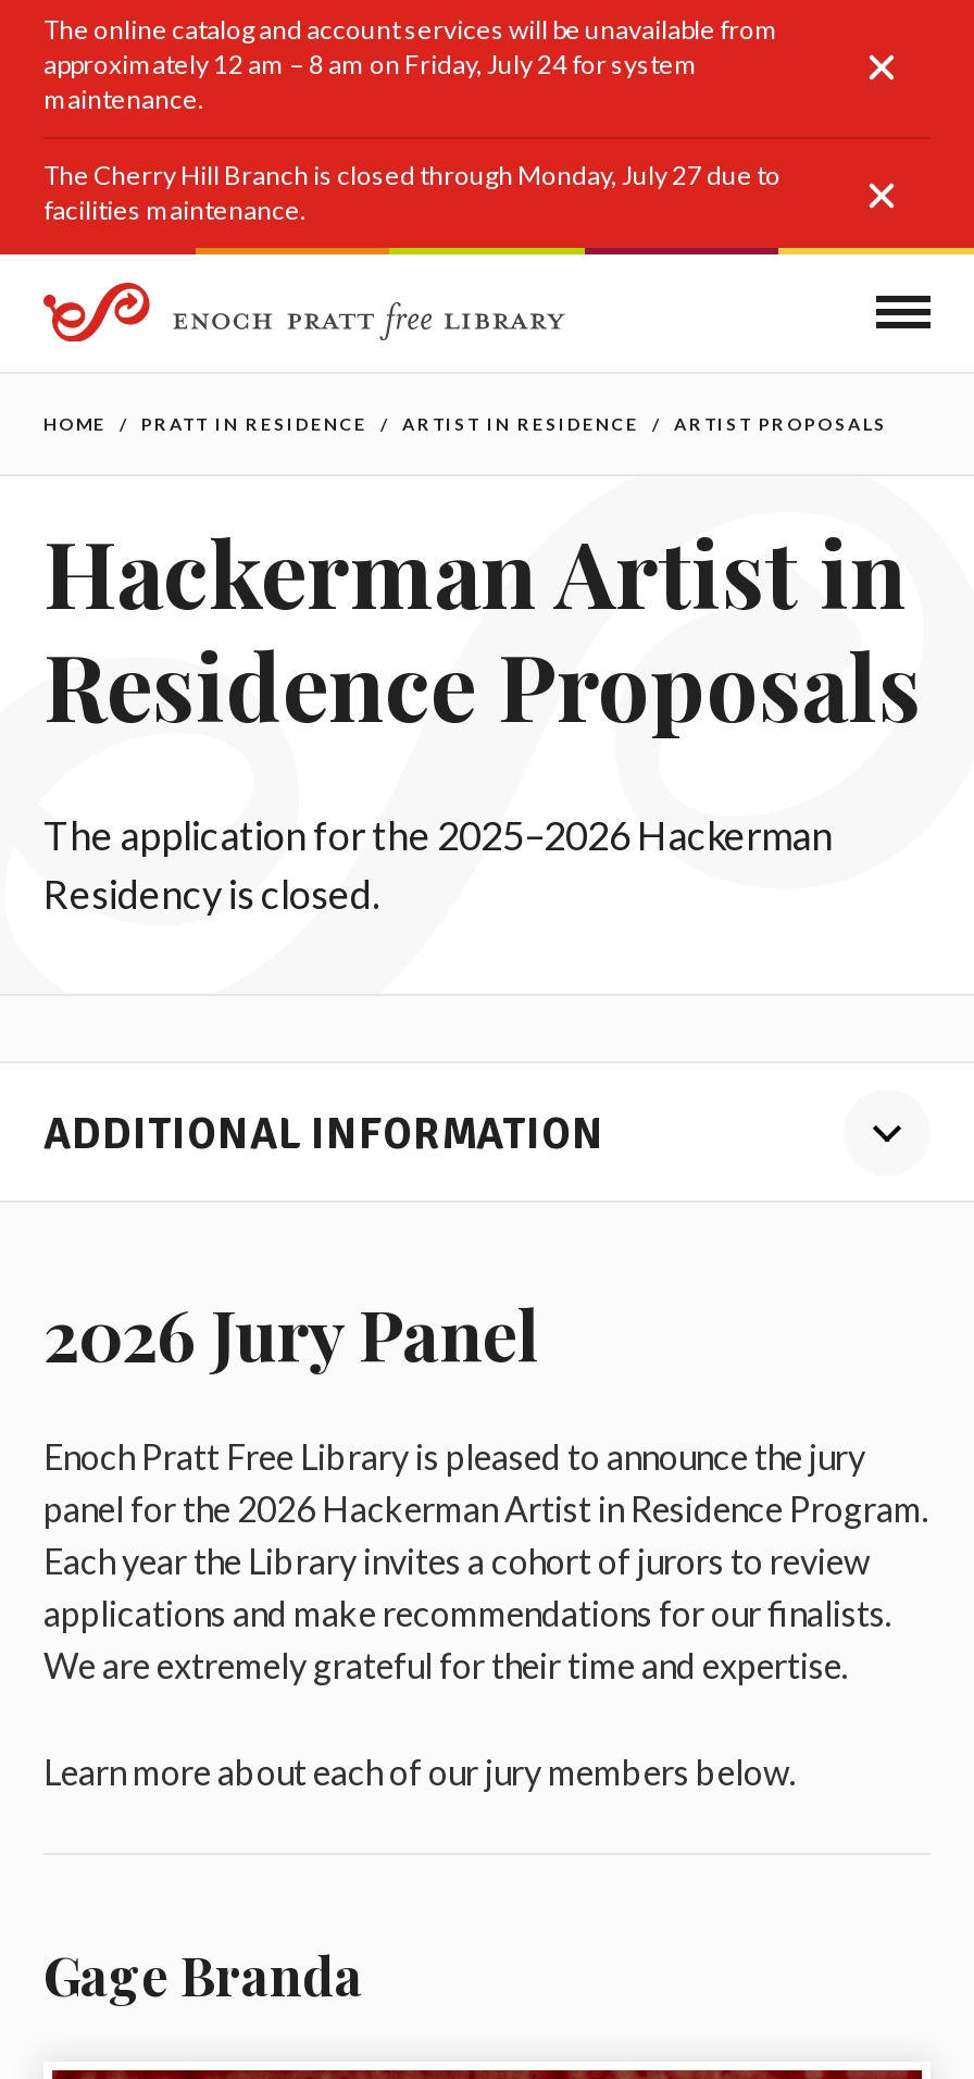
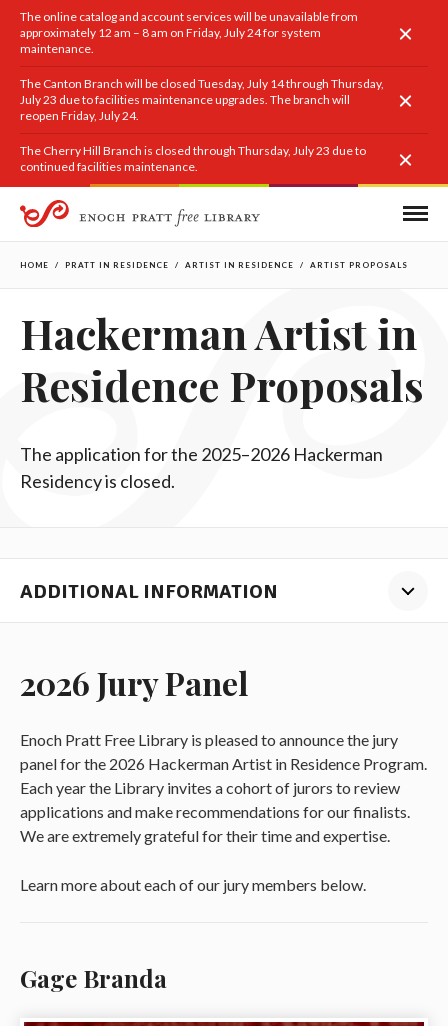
[43,159,781,226] The Cherry Hill Branch is closed through Monday, July 27 due to | facilities maintenance. -> [20,76,384,174] The Canton Branch will be closed Tuesday, July 14 through Thursday, | July 23 due to facilities maintenance upgrades. The branch will | reopen Friday, July 24. | The Cherry Hill Branch is closed through Thursday, July 23 due to | continued facilities maintenance.

